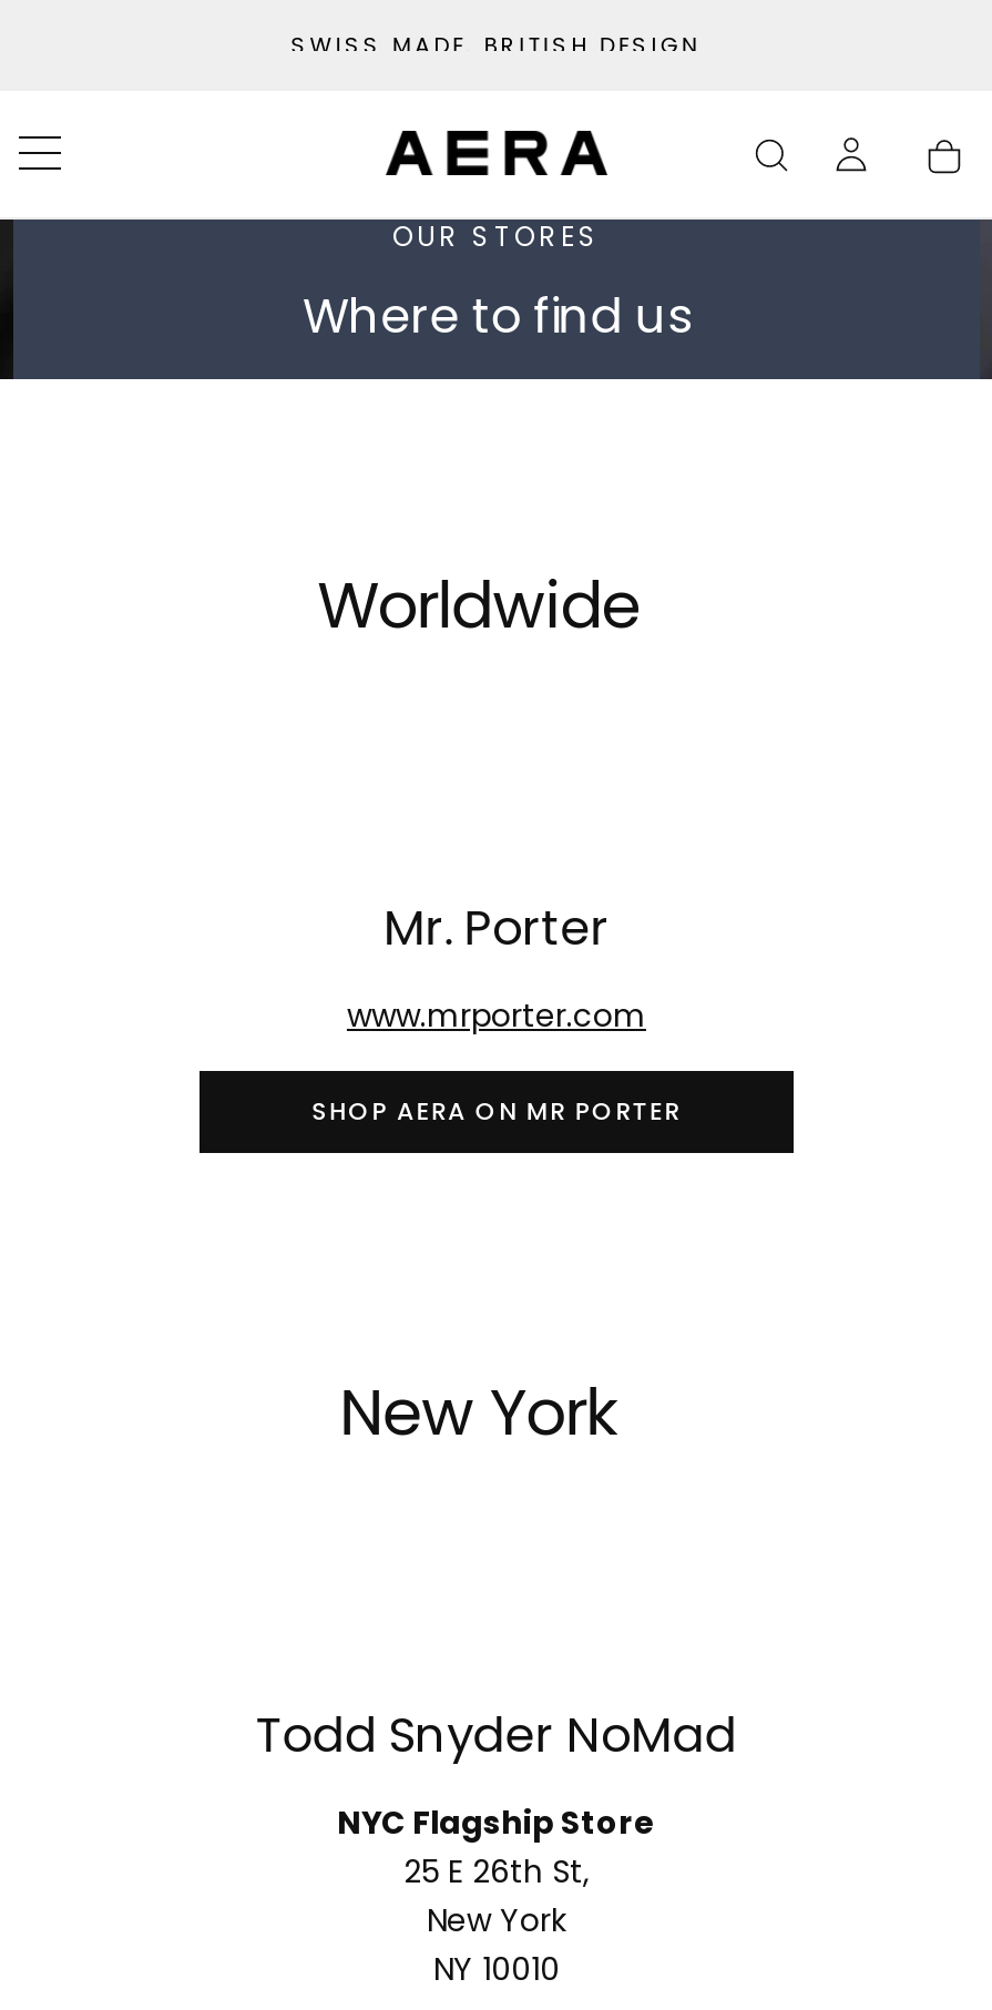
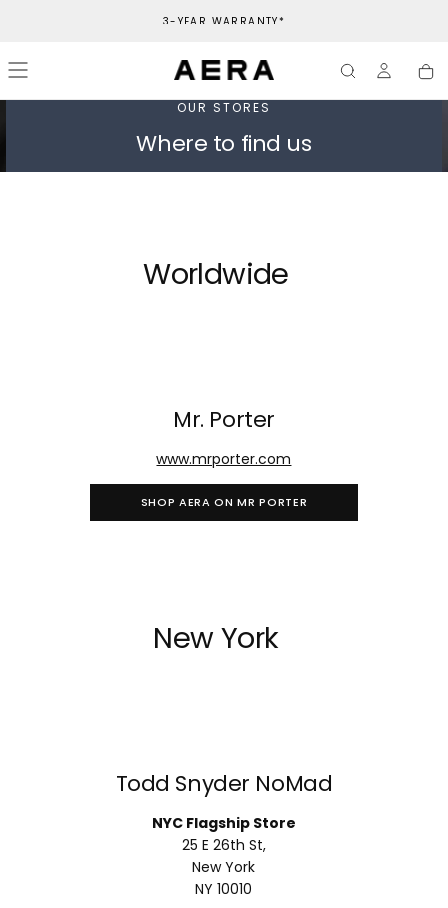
[291,29,702,62] SWISS MADE. BRITISH DESIGN -> [163,14,285,29] 3-YEAR WARRANTY*

